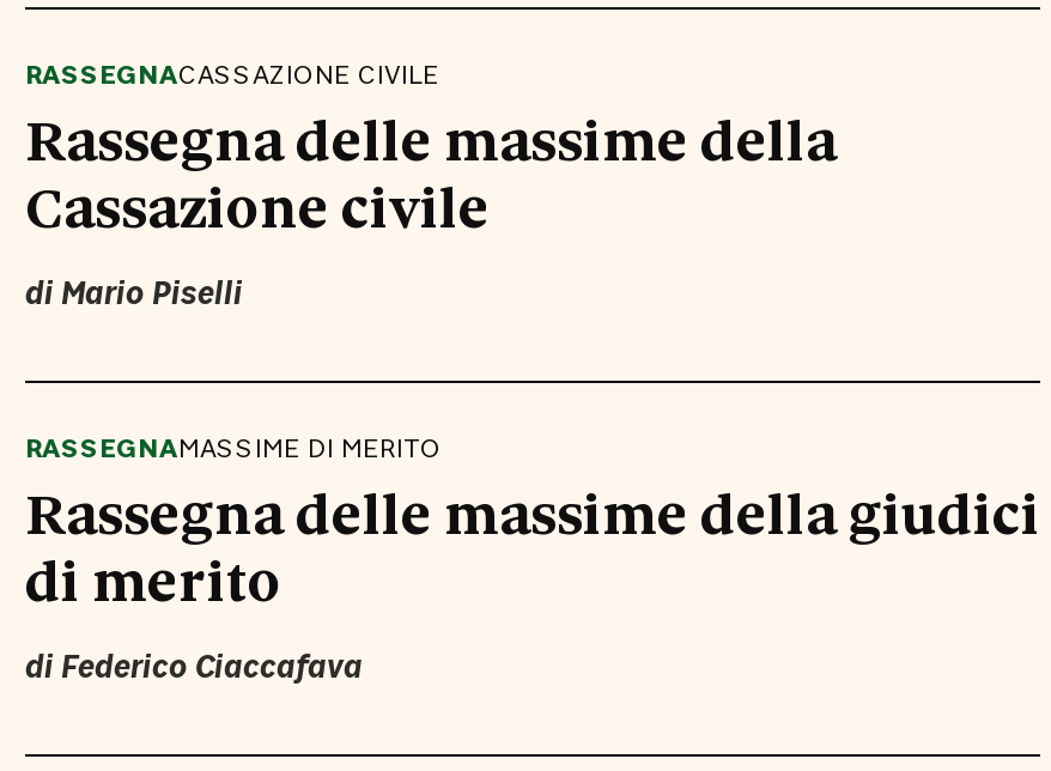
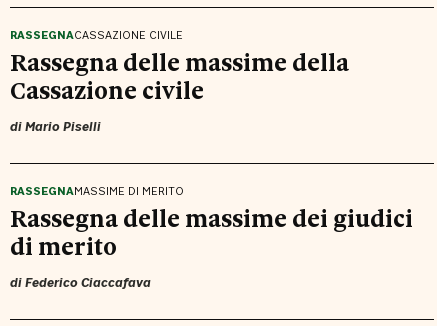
[25,469,1040,551] Rassegna delle massime della giudici -> [10,200,413,234] Rassegna delle massime dei giudici

